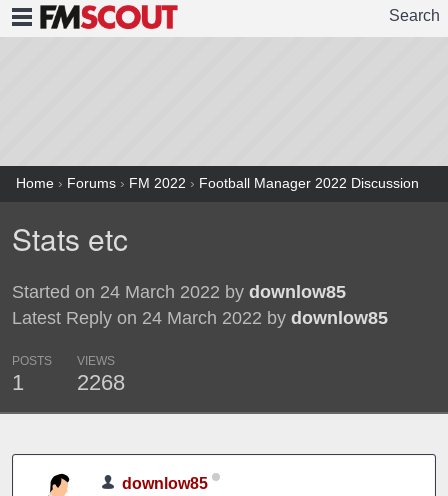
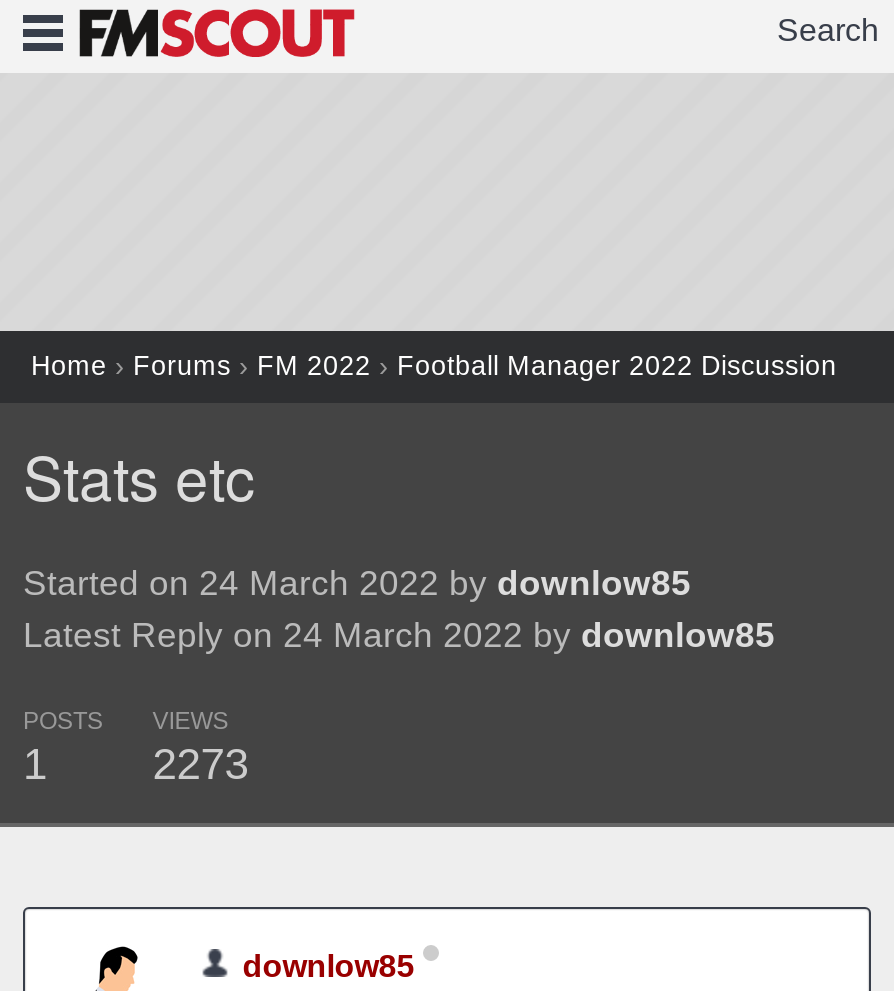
[77,370,125,395] 2268 -> [153,739,249,789] 2273

